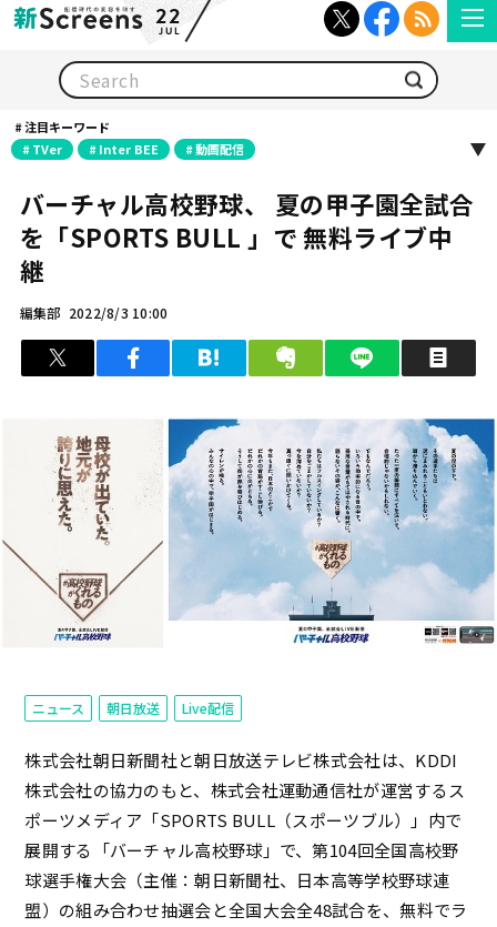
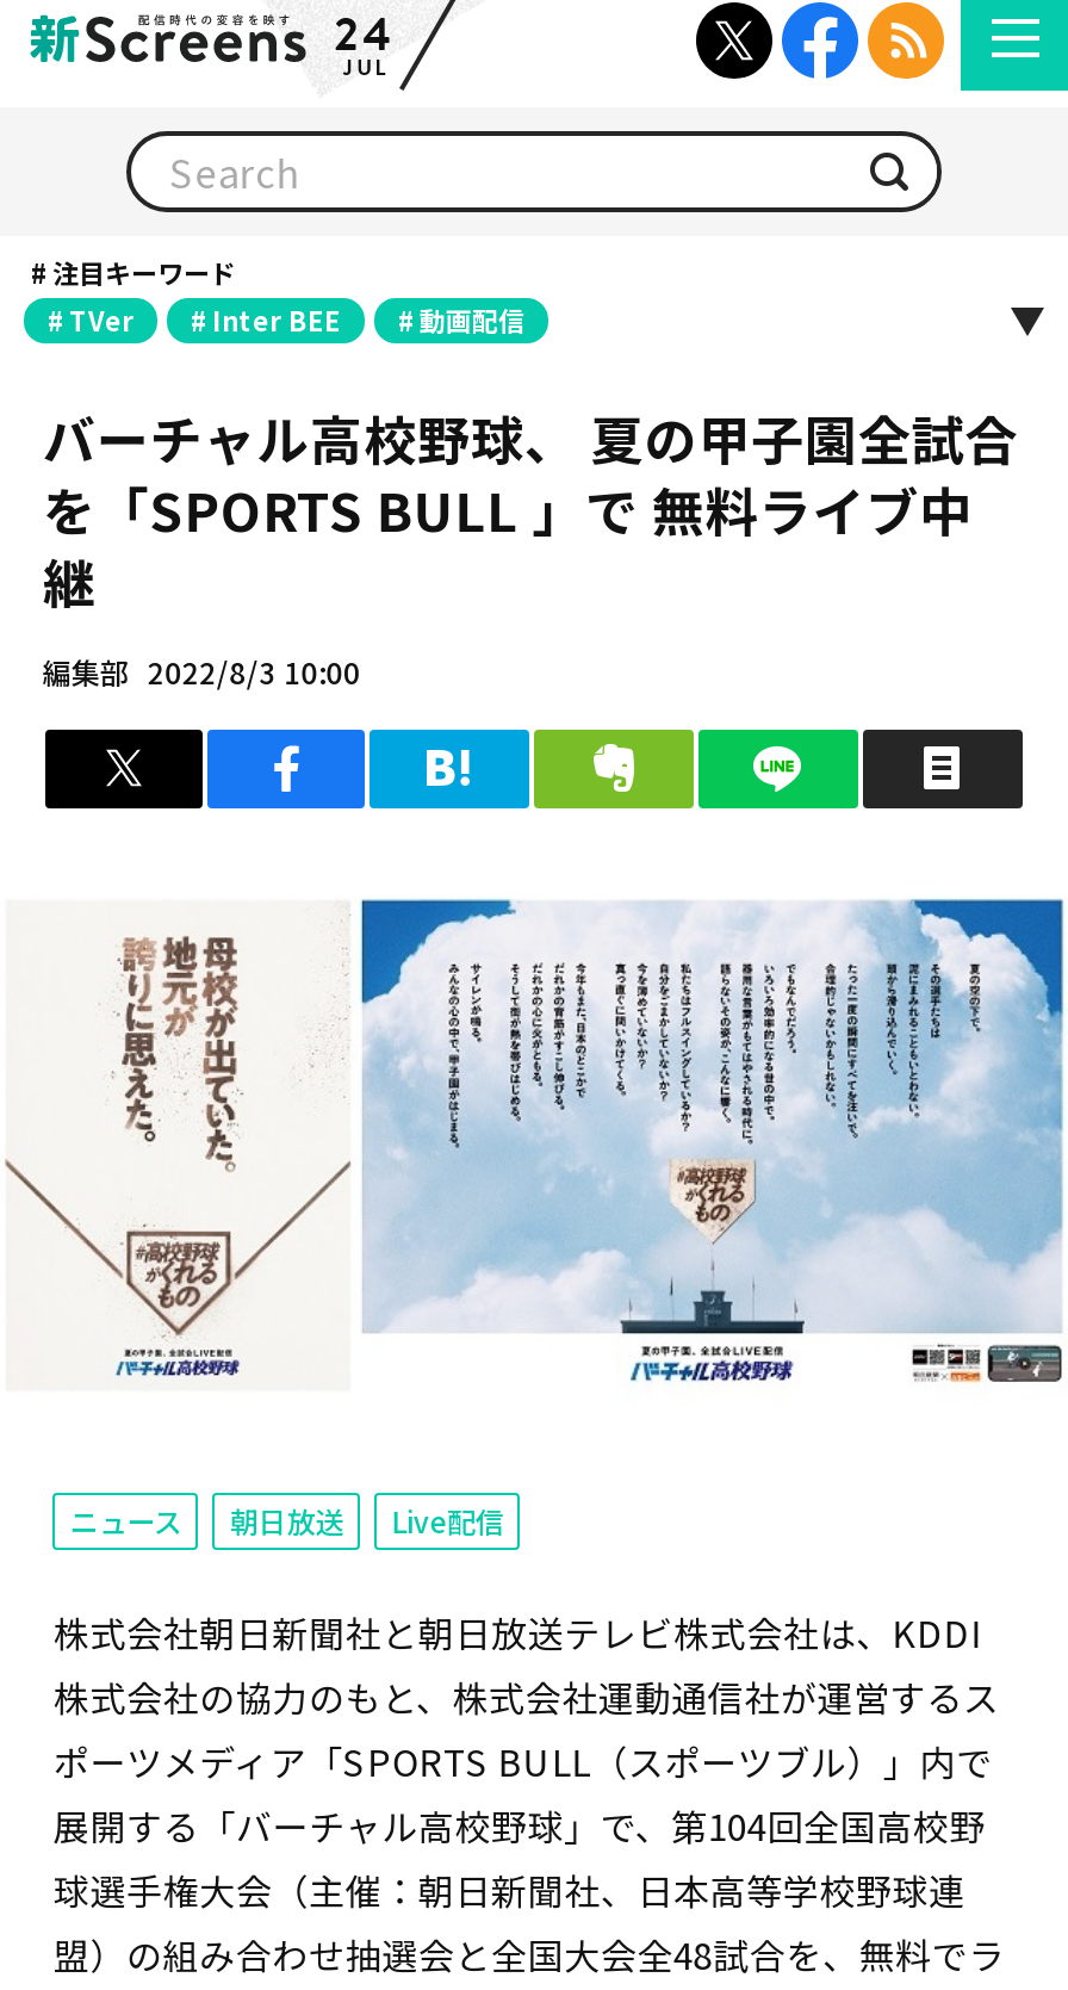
[155,8,182,29] 22 -> [334,17,393,62] 24

